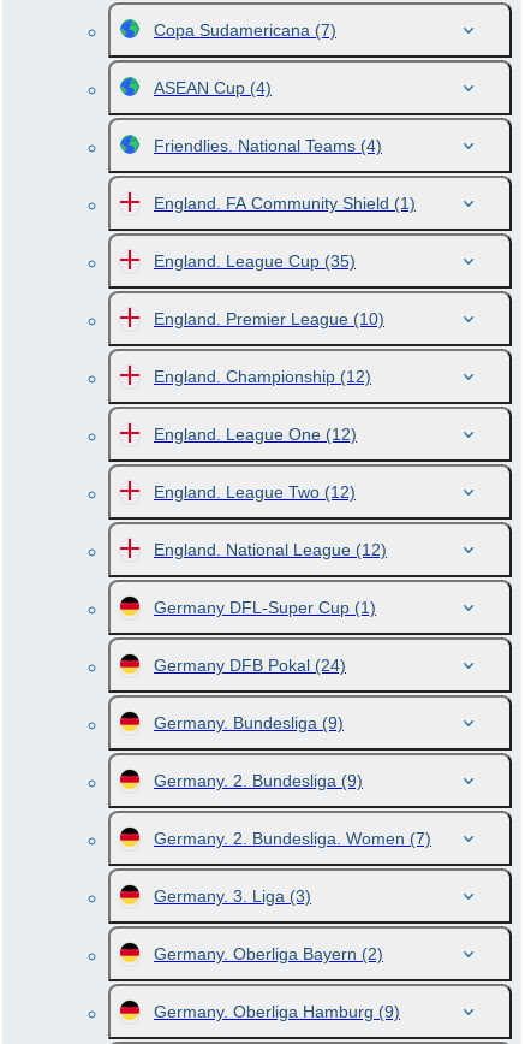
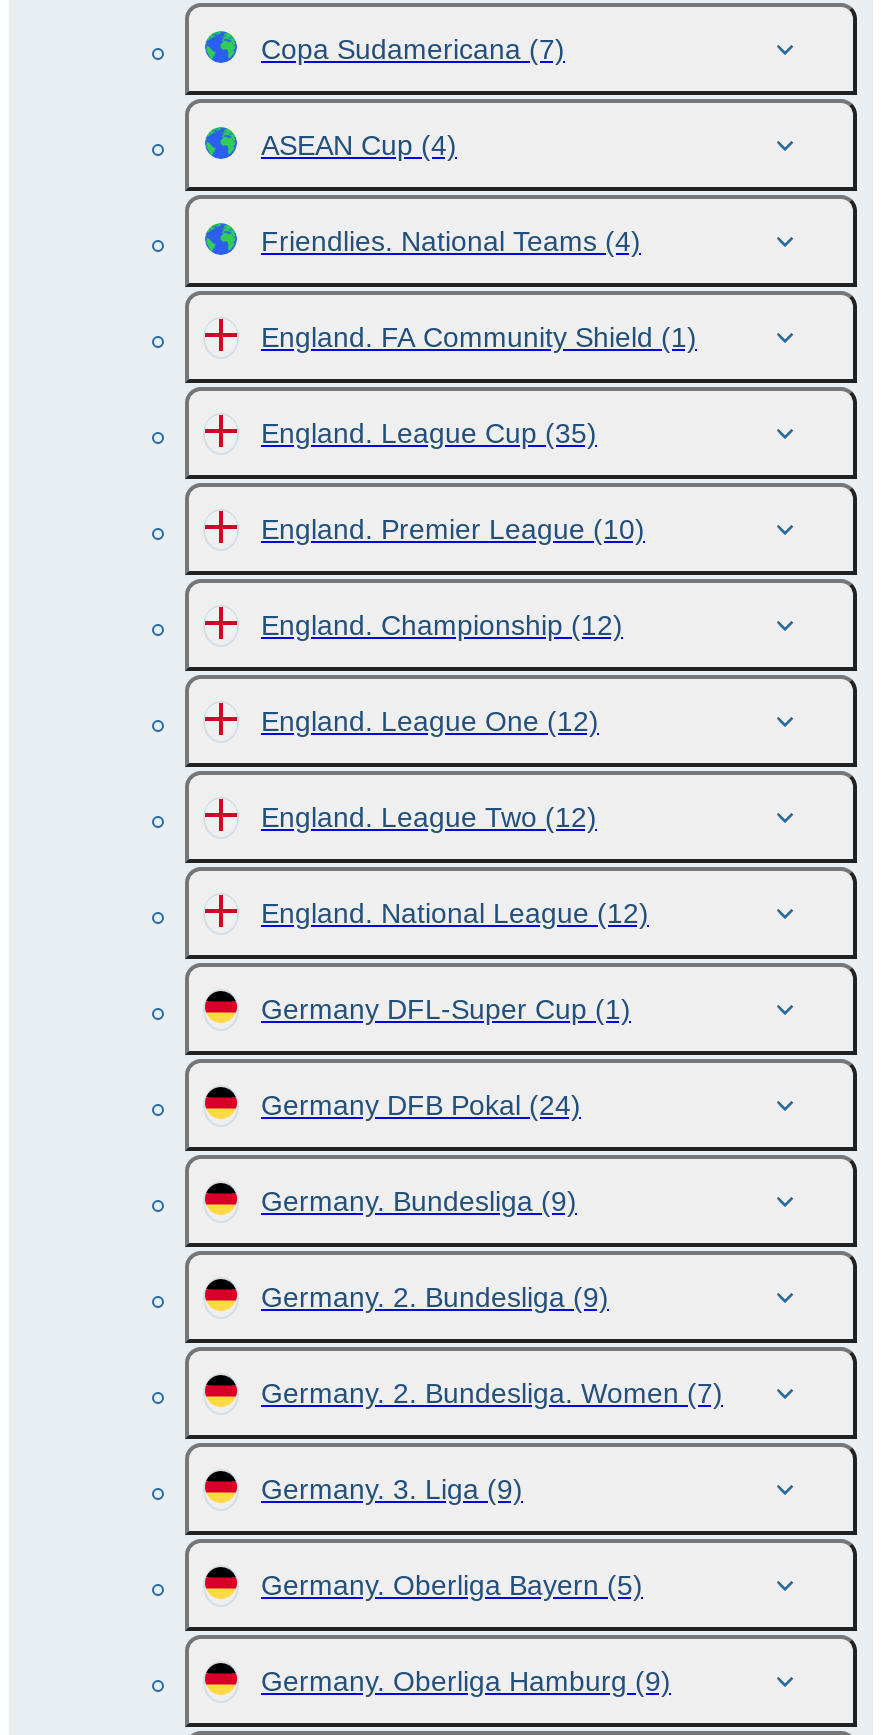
[154,886,311,906] Germany. 3. Liga (3) -> [261,1473,523,1505] Germany. 3. Liga (9)
[154,944,383,963] Germany. Oberliga Bayern (2) -> [261,1569,643,1601] Germany. Oberliga Bayern (5)

